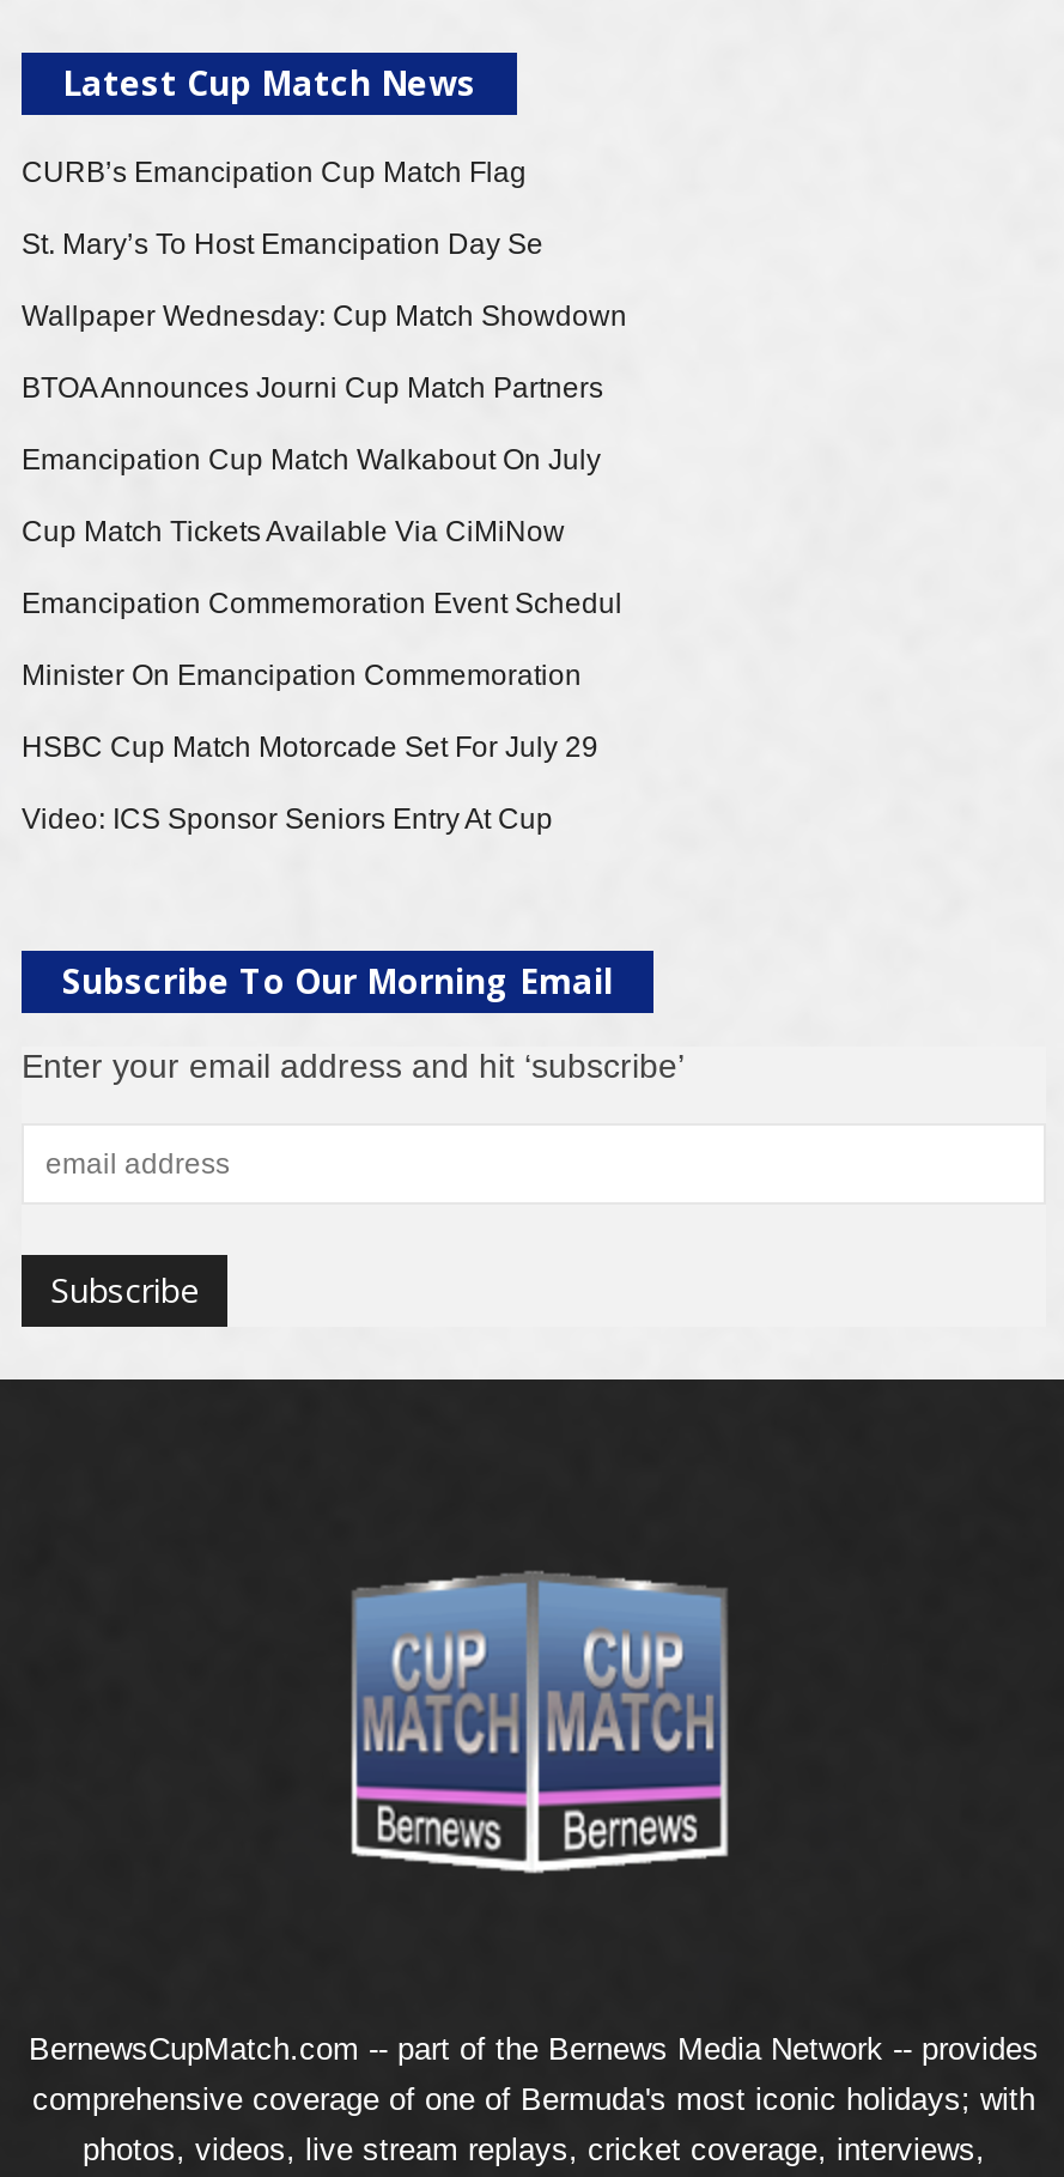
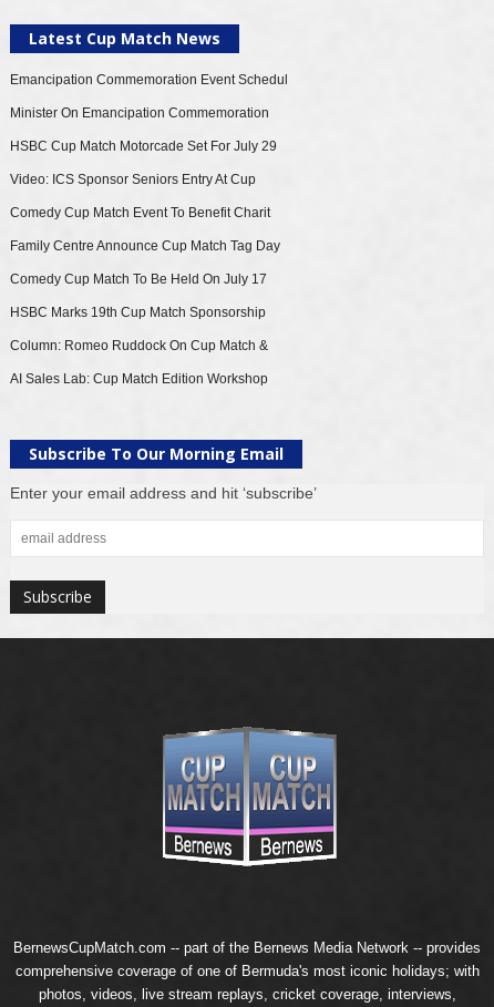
[22,157,627,549] CURB’s Emancipation Cup Match Flag | St. Mary’s To Host Emancipation Day Se | Wallpaper Wednesday: Cup Match Showdown | BTOA Announces Journi Cup Match Partners | Emancipation Cup Match Walkabout On July | Cup Match Tickets Available Via CiMiNow -> none
moved [22,588,622,837] -> [10,72,288,188]: Emancipation Commemoration Event Schedul | Minister On Emancipation Commemoration | HSBC Cup Match Motorcade Set For July 29 | Video: ICS Sponsor Seniors Entry At Cup
none -> [10,205,280,387] Comedy Cup Match Event To Benefit Charit | Family Centre Announce Cup Match Tag Day | Comedy Cup Match To Be Held On July 17 | HSBC Marks 19th Cup Match Sponsorship | Column: Romeo Ruddock On Cup Match & | AI Sales Lab: Cup Match Edition Workshop

